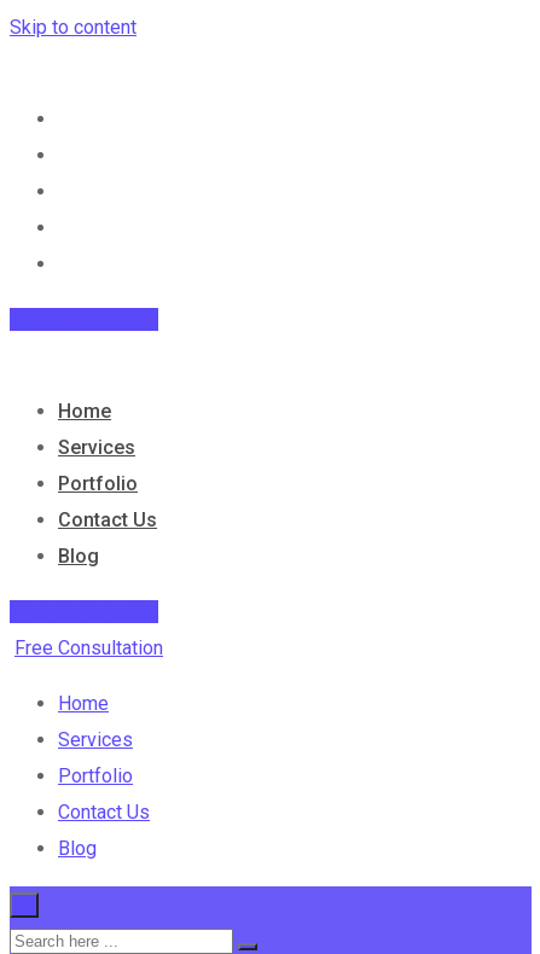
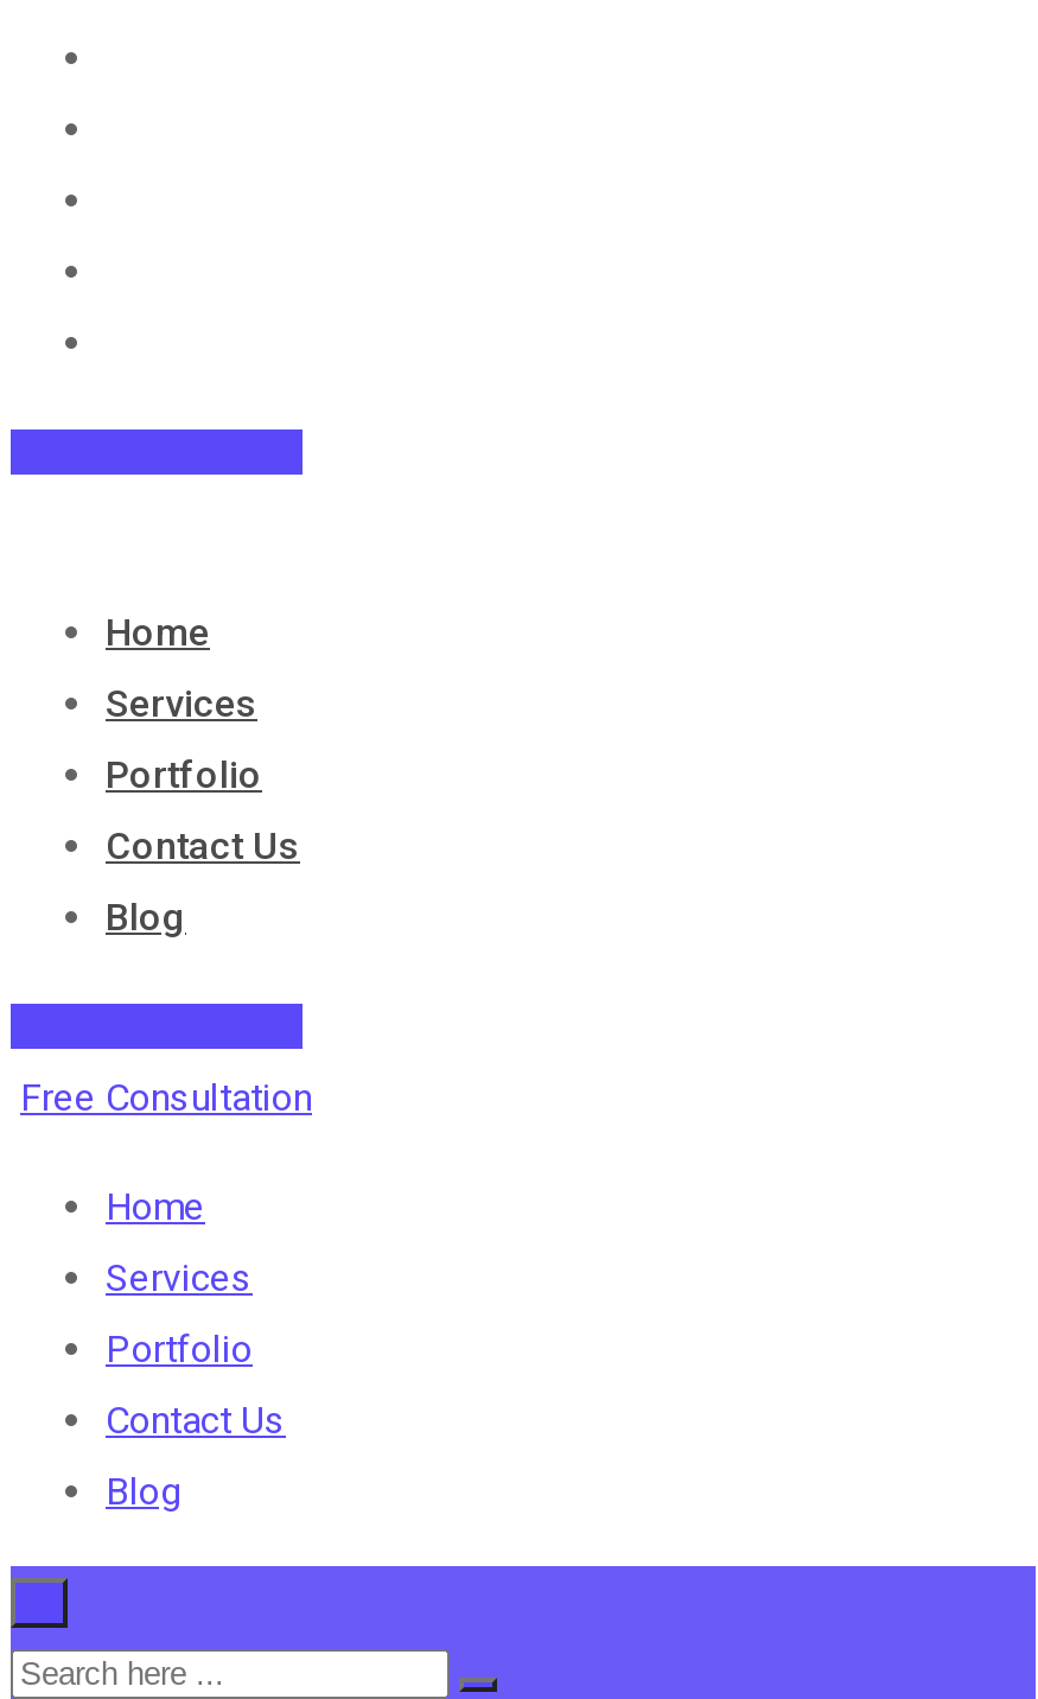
[10,16,137,39] Skip to content -> none

